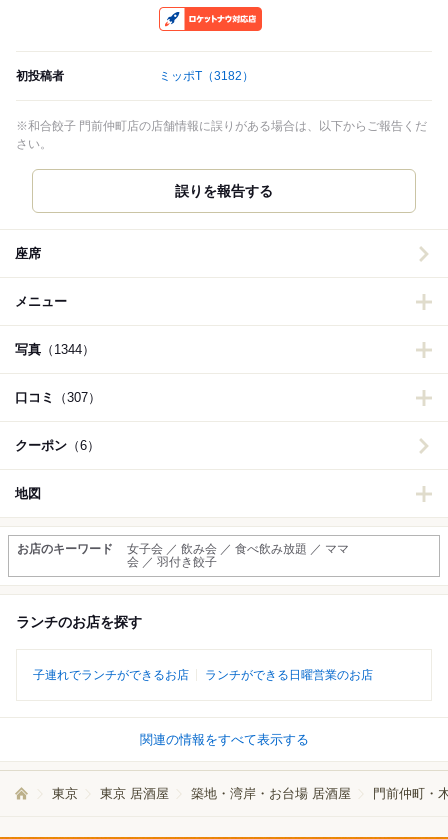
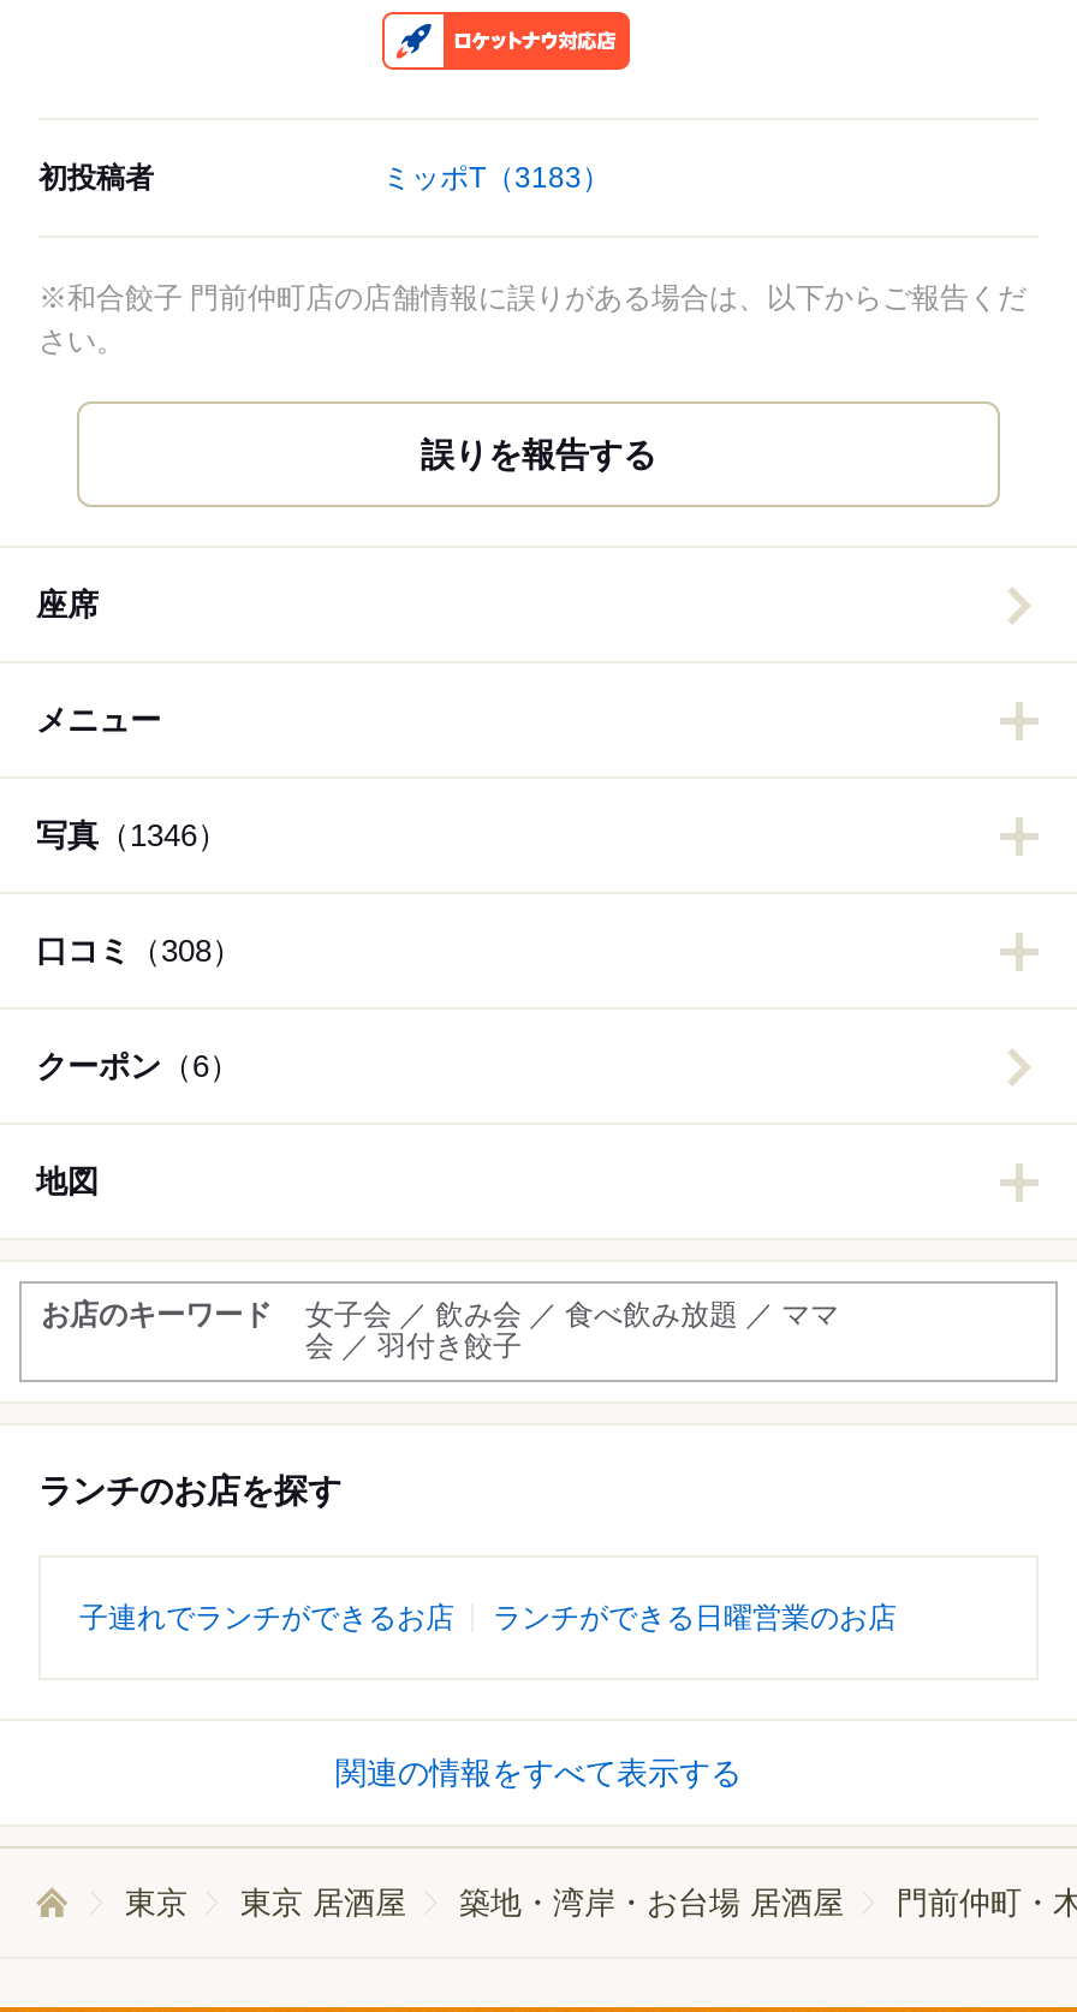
[159,69,254,83] ミッポT（3182） -> [382,162,611,195] ミッポT（3183）
[15,342,95,357] 写真（1344） -> [36,818,228,854] 写真（1346）
[15,390,101,405] 口コミ（307） -> [36,933,243,969] 口コミ（308）

